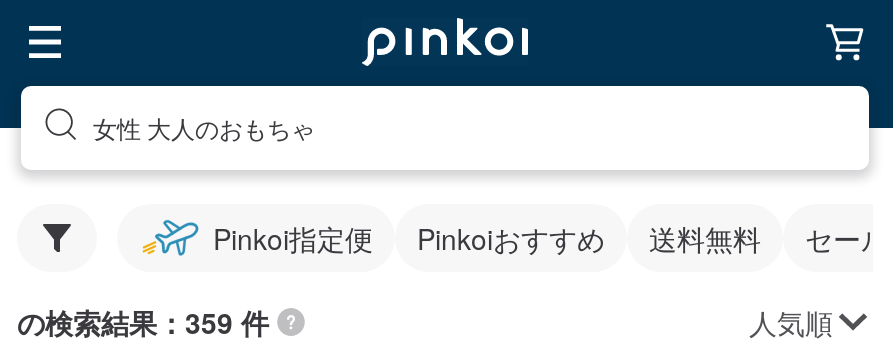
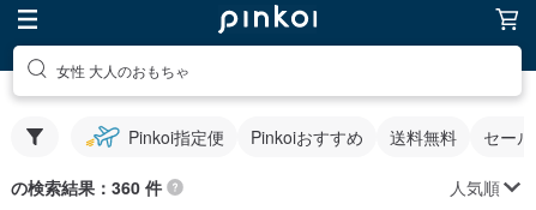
[17,302,269,342] の検索結果：359 件 -> [11,175,162,199] の検索結果：360 件

